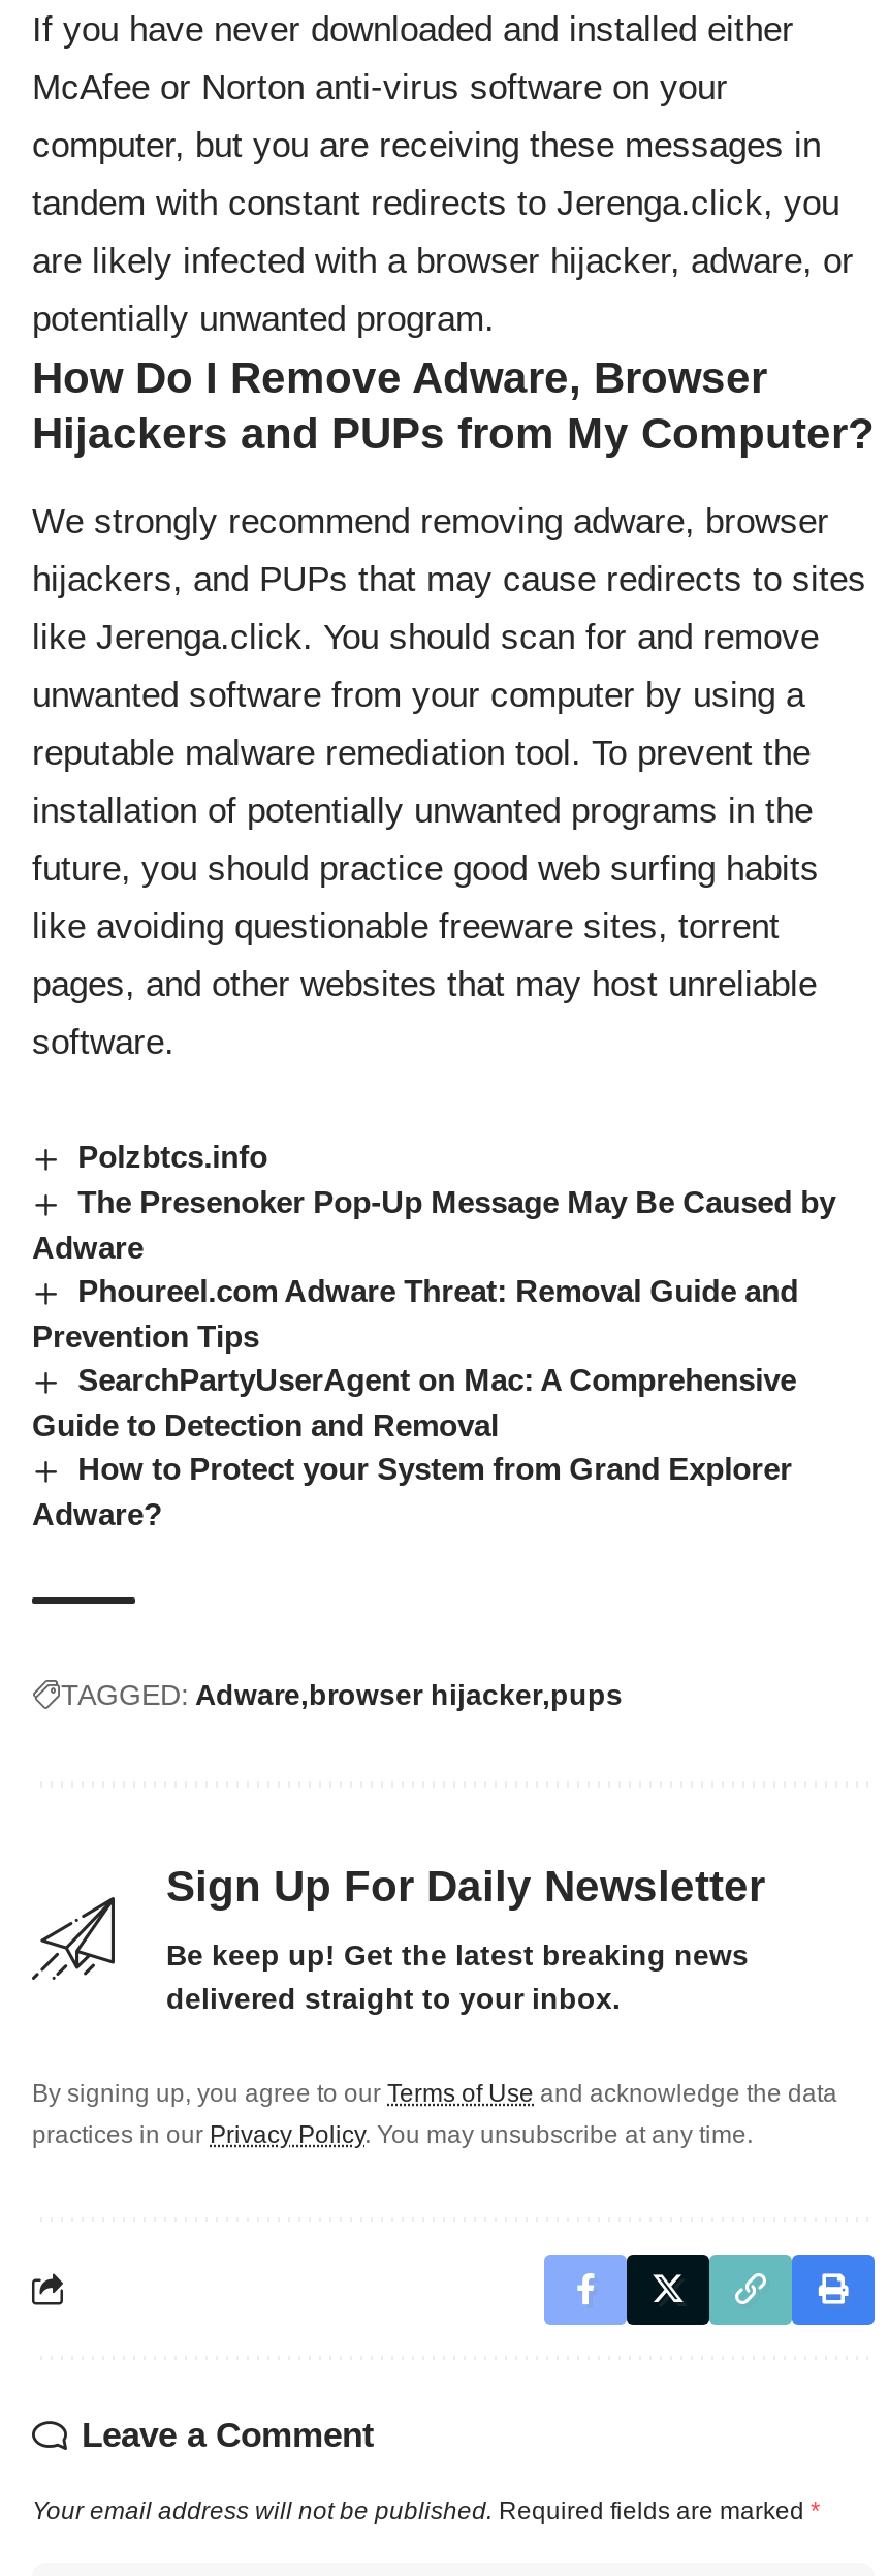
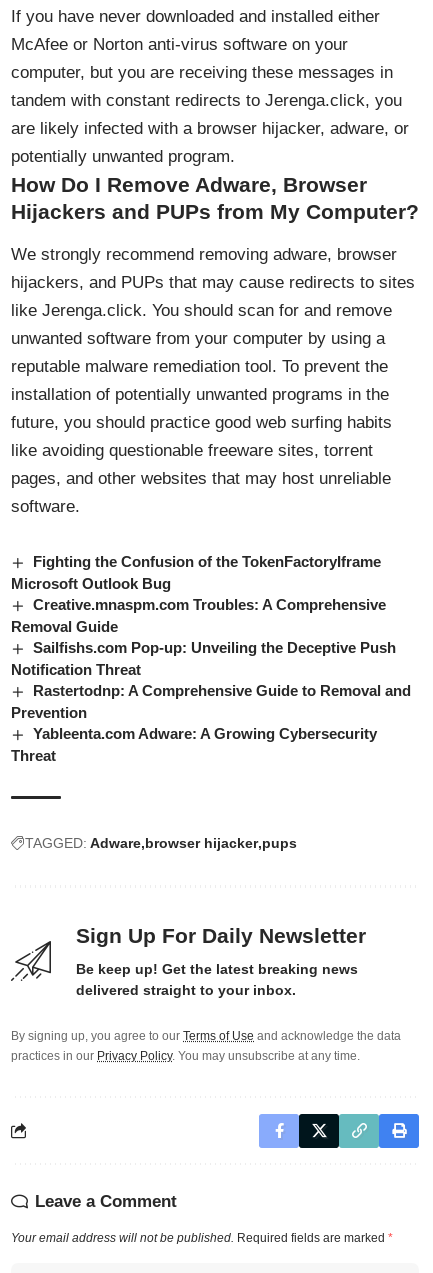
[32,1138,836,1531] Polzbtcs.info | The Presenoker Pop-Up Message May Be Caused by | Adware | Phoureel.com Adware Threat: Removal Guide and | Prevention Tips | SearchPartyUserAgent on Mac: A Comprehensive | Guide to Detection and Removal | How to Protect your System from Grand Explorer | Adware? -> [11,553,411,764] Fighting the Confusion of the TokenFactoryIframe | Microsoft Outlook Bug | Creative.mnaspm.com Troubles: A Comprehensive | Removal Guide | Sailfishs.com Pop-up: Unveiling the Deceptive Push | Notification Threat | Rastertodnp: A Comprehensive Guide to Removal and | Prevention | Yableenta.com Adware: A Growing Cybersecurity | Threat

